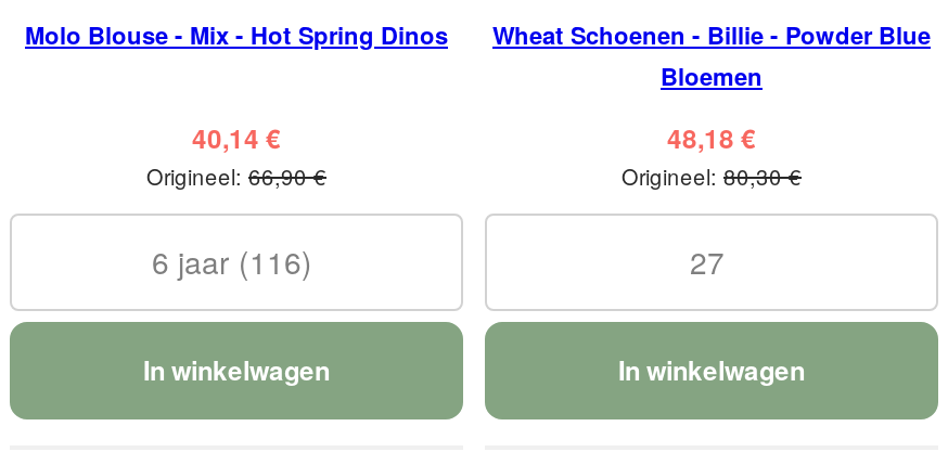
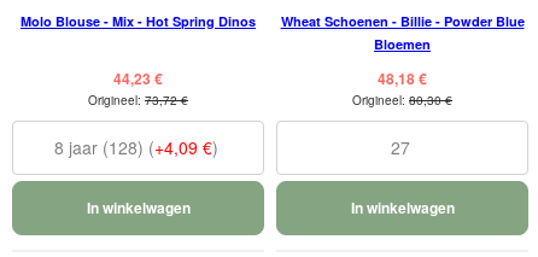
[146,118,326,191] 40,14 € | Origineel: 66,90 € -> [88,67,188,108] 44,23 € | Origineel: 73,72 €
[152,239,312,282] 6 jaar (116) -> [54,135,218,159] 8 jaar (128) (+4,09 €)

